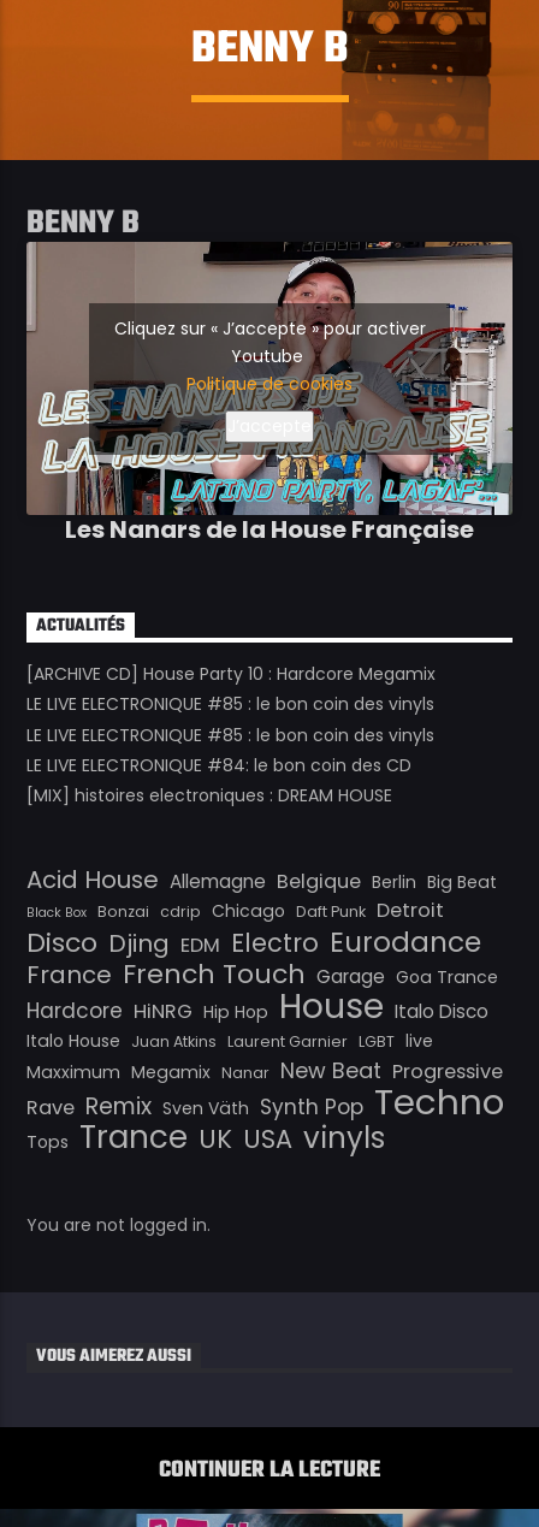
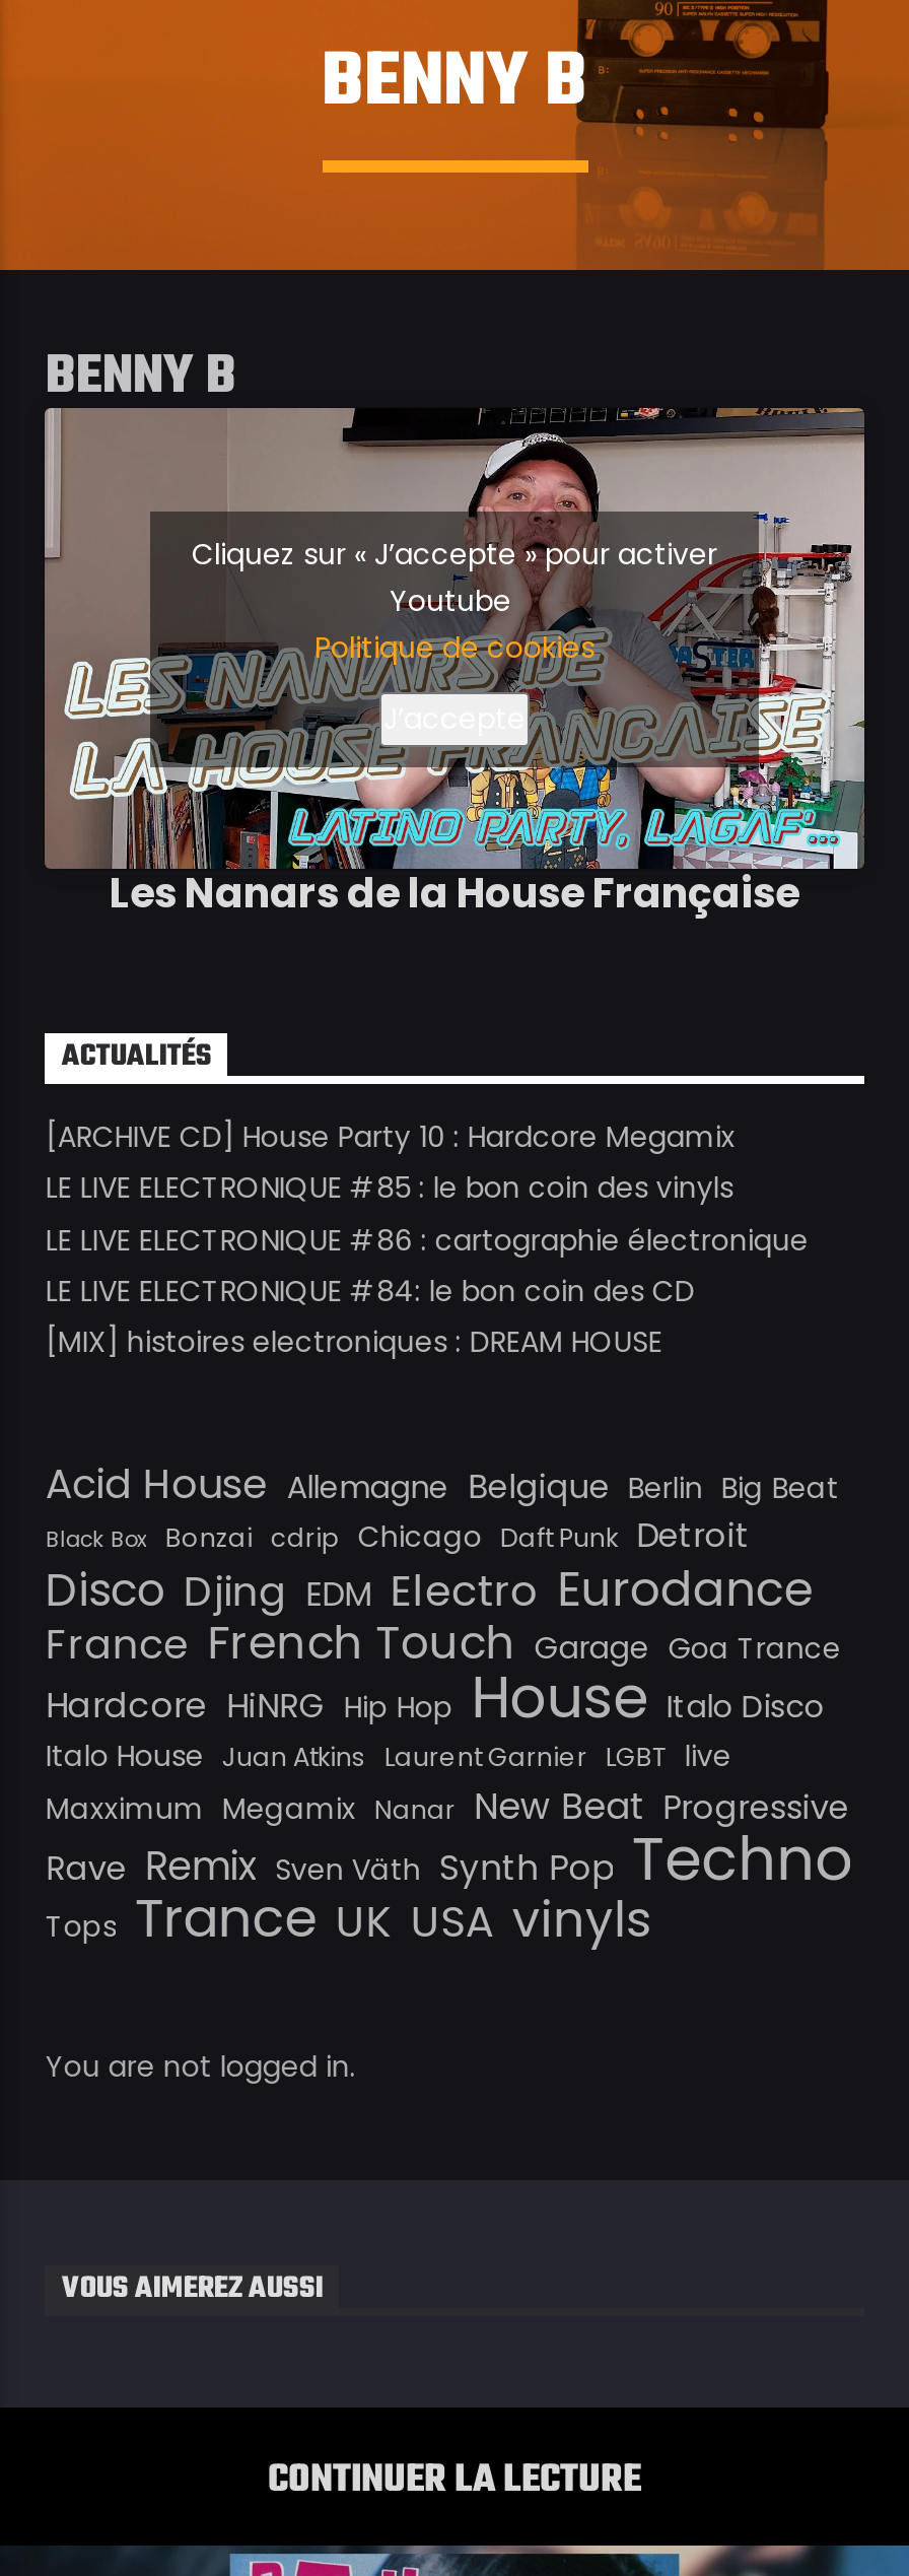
[27,723,435,747] LE LIVE ELECTRONIQUE #85 : le bon coin des vinyls -> [45,1219,808,1260] LE LIVE ELECTRONIQUE #86 : cartographie électronique

